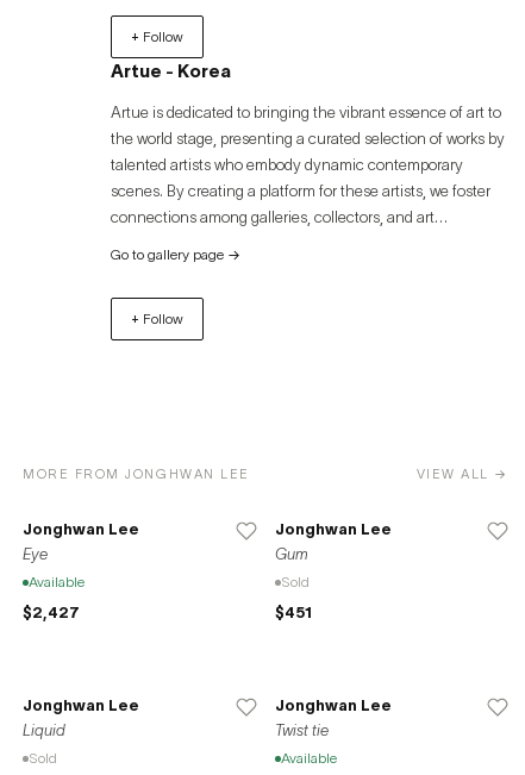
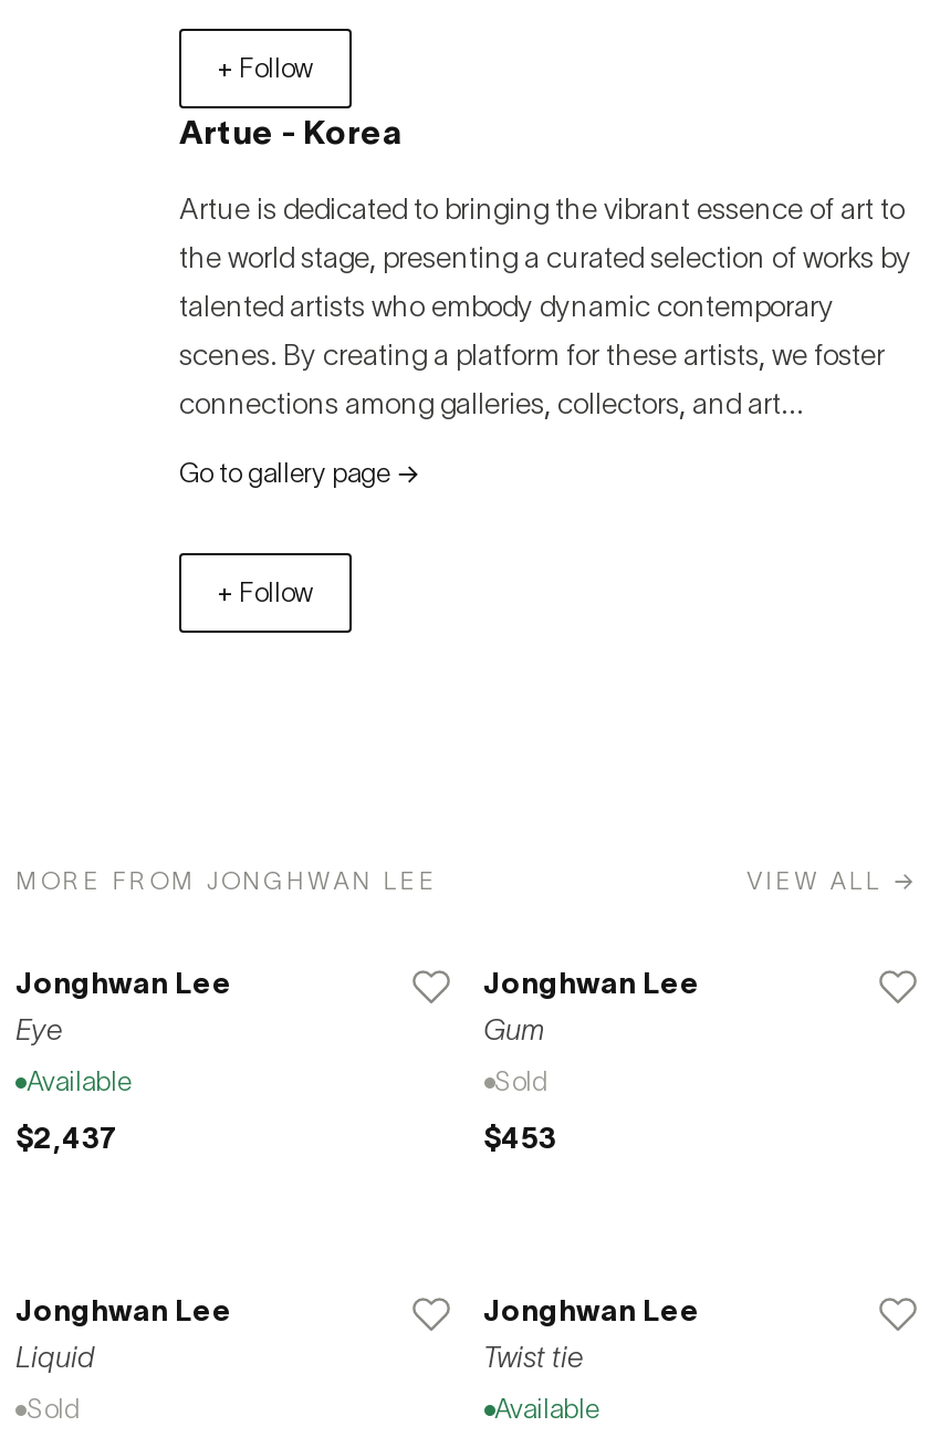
[23,601,80,623] $2,427 -> [15,1117,119,1157] $2,437
[274,601,311,623] $451 -> [483,1117,556,1157] $453

